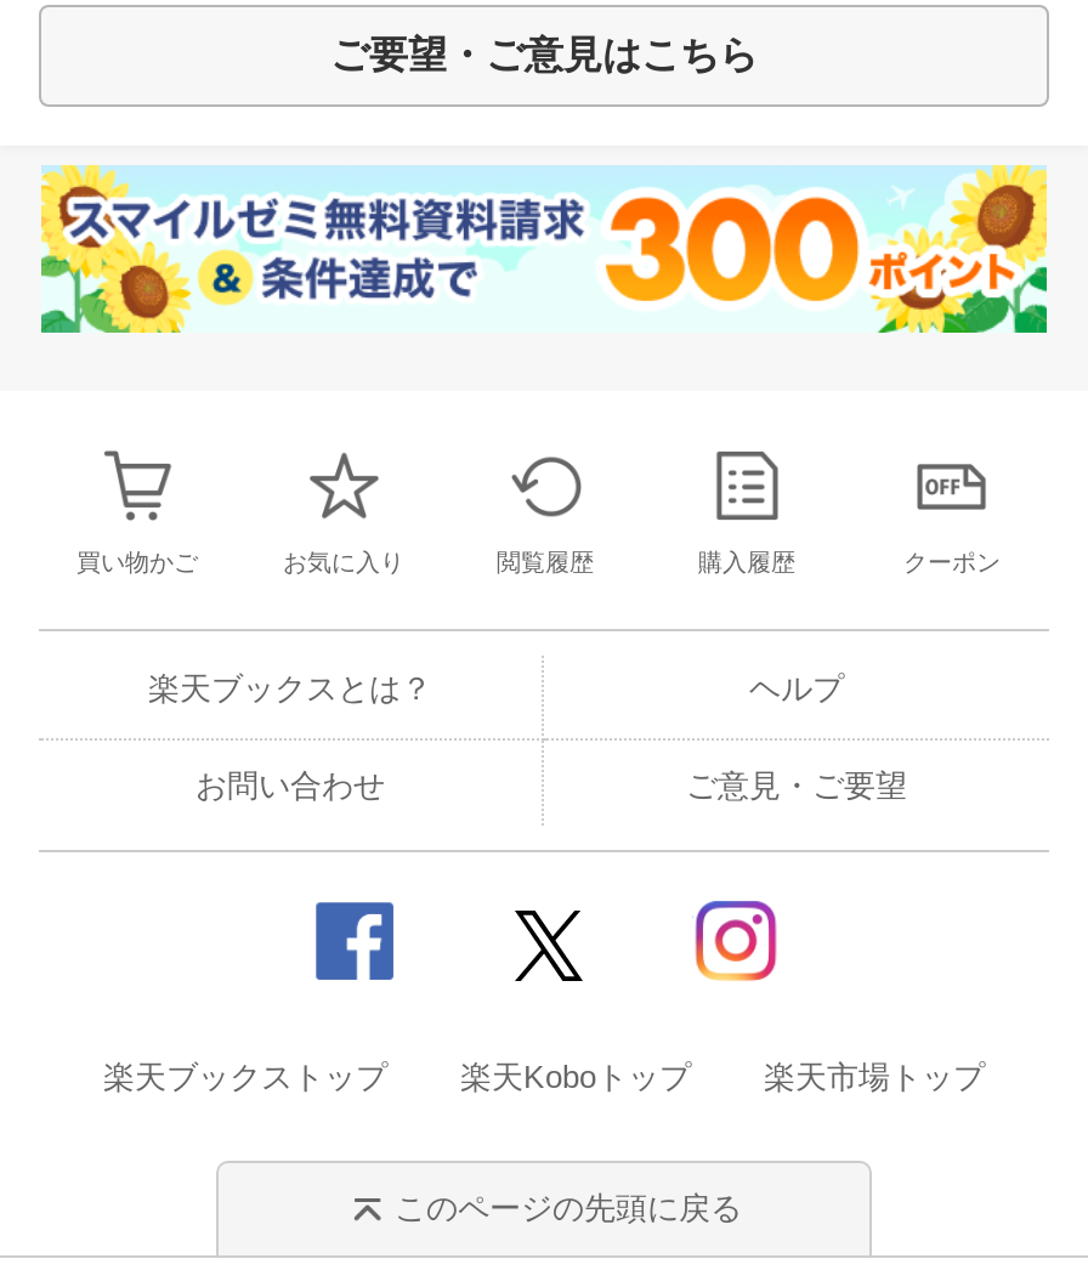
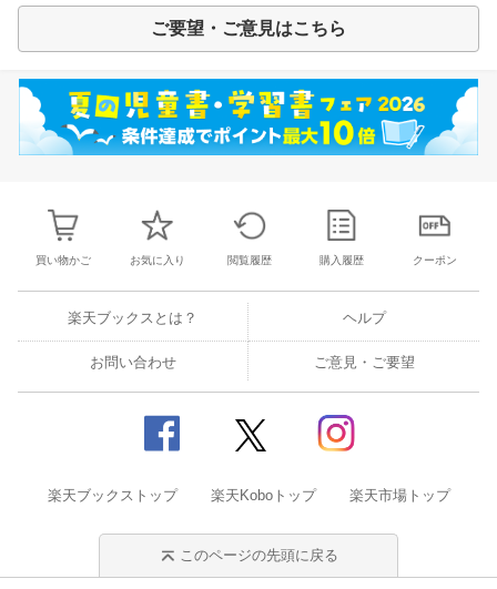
[39,163,1049,335] [image] -> [18,78,479,156] [image]

